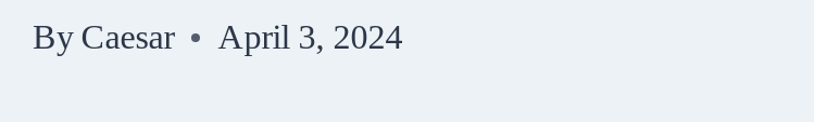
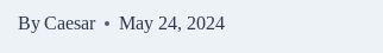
[33,20,403,56] By Caesar April 3, 2024 -> [18,13,225,33] By Caesar May 24, 2024

